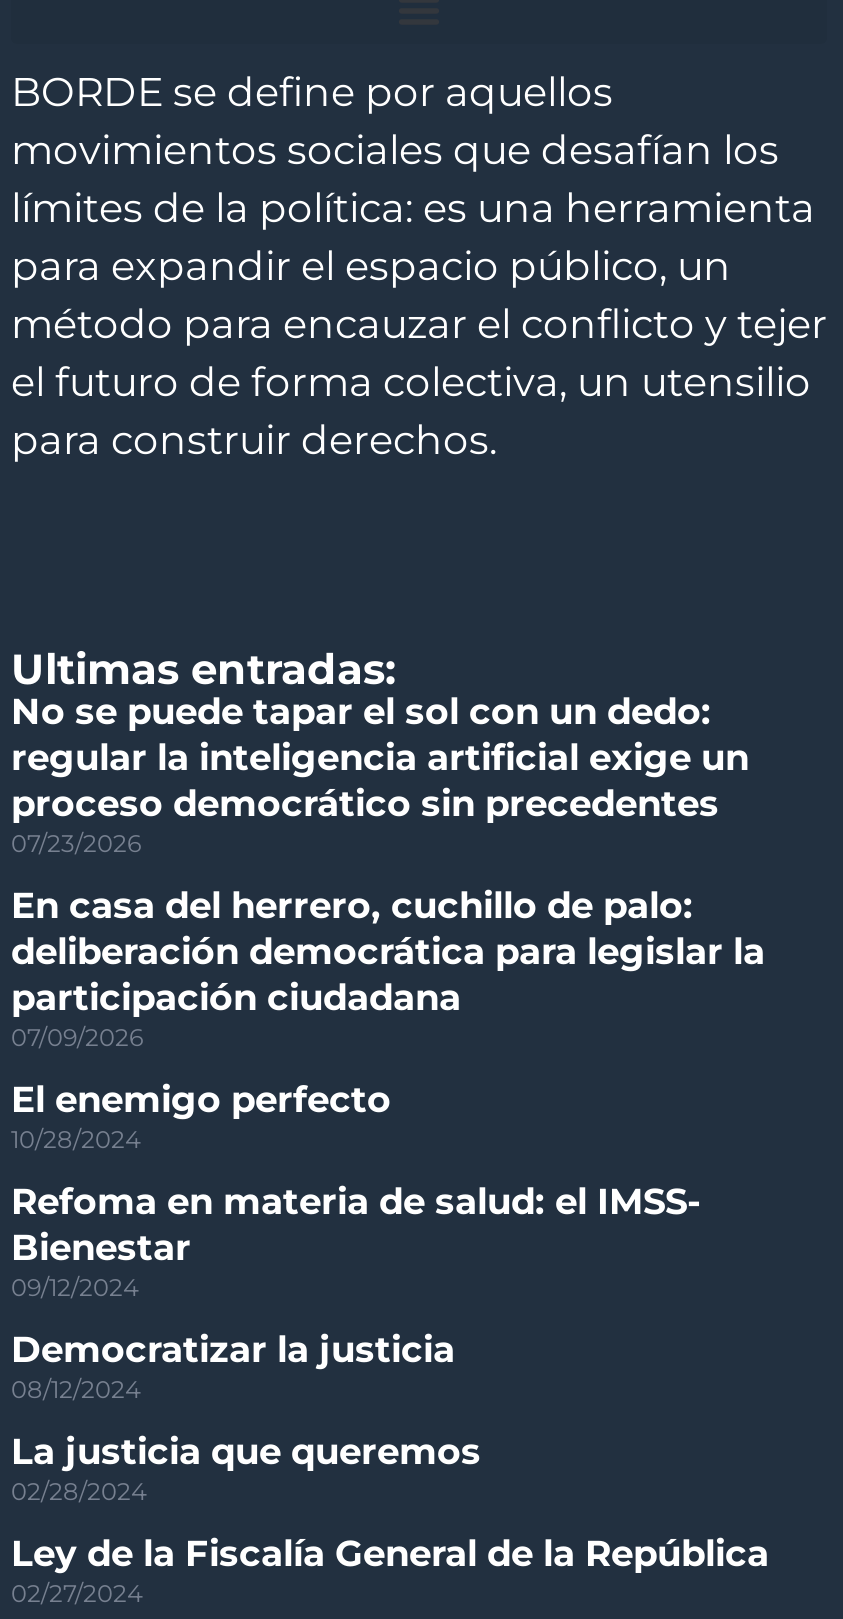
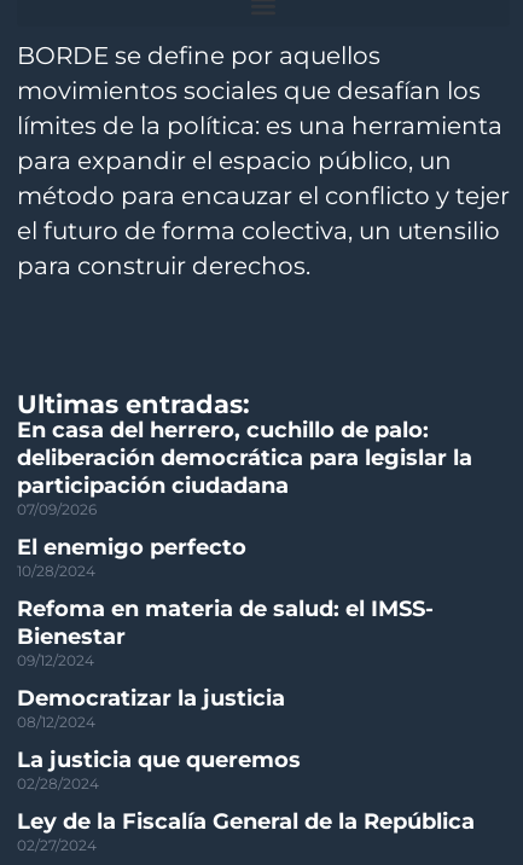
[11,690,749,858] No se puede tapar el sol con un dedo: | regular la inteligencia artificial exige un | proceso democrático sin precedentes | 07/23/2026 -> none

